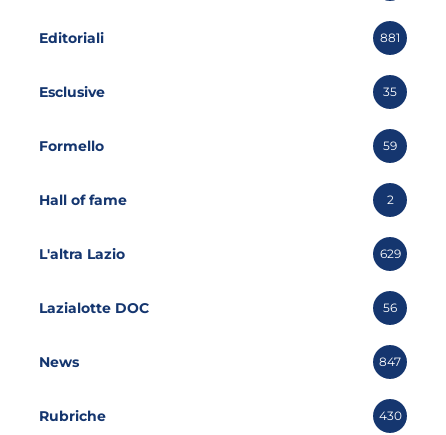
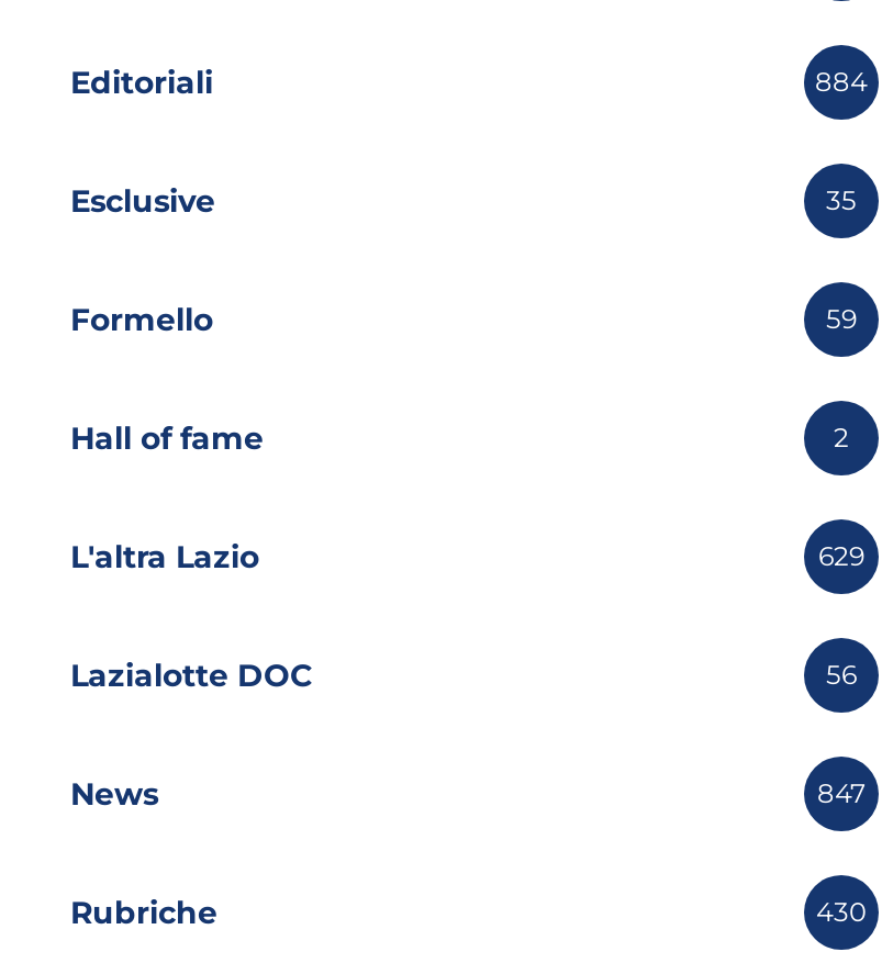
[380,30,400,45] 881 -> [815,66,868,99] 884

